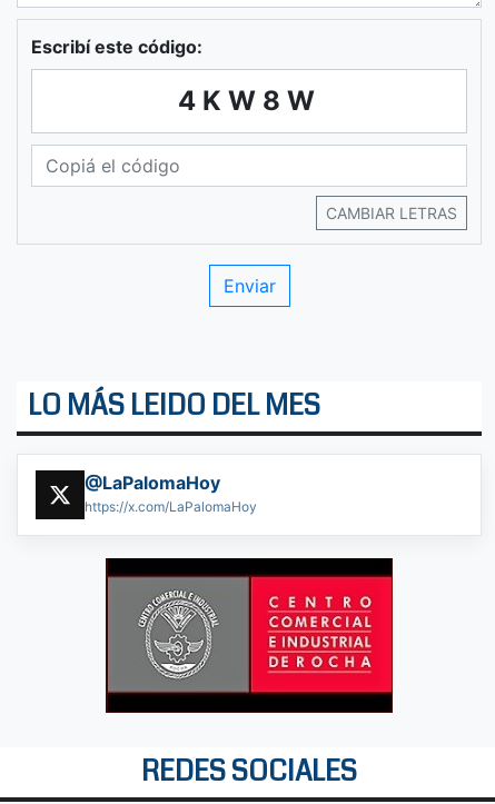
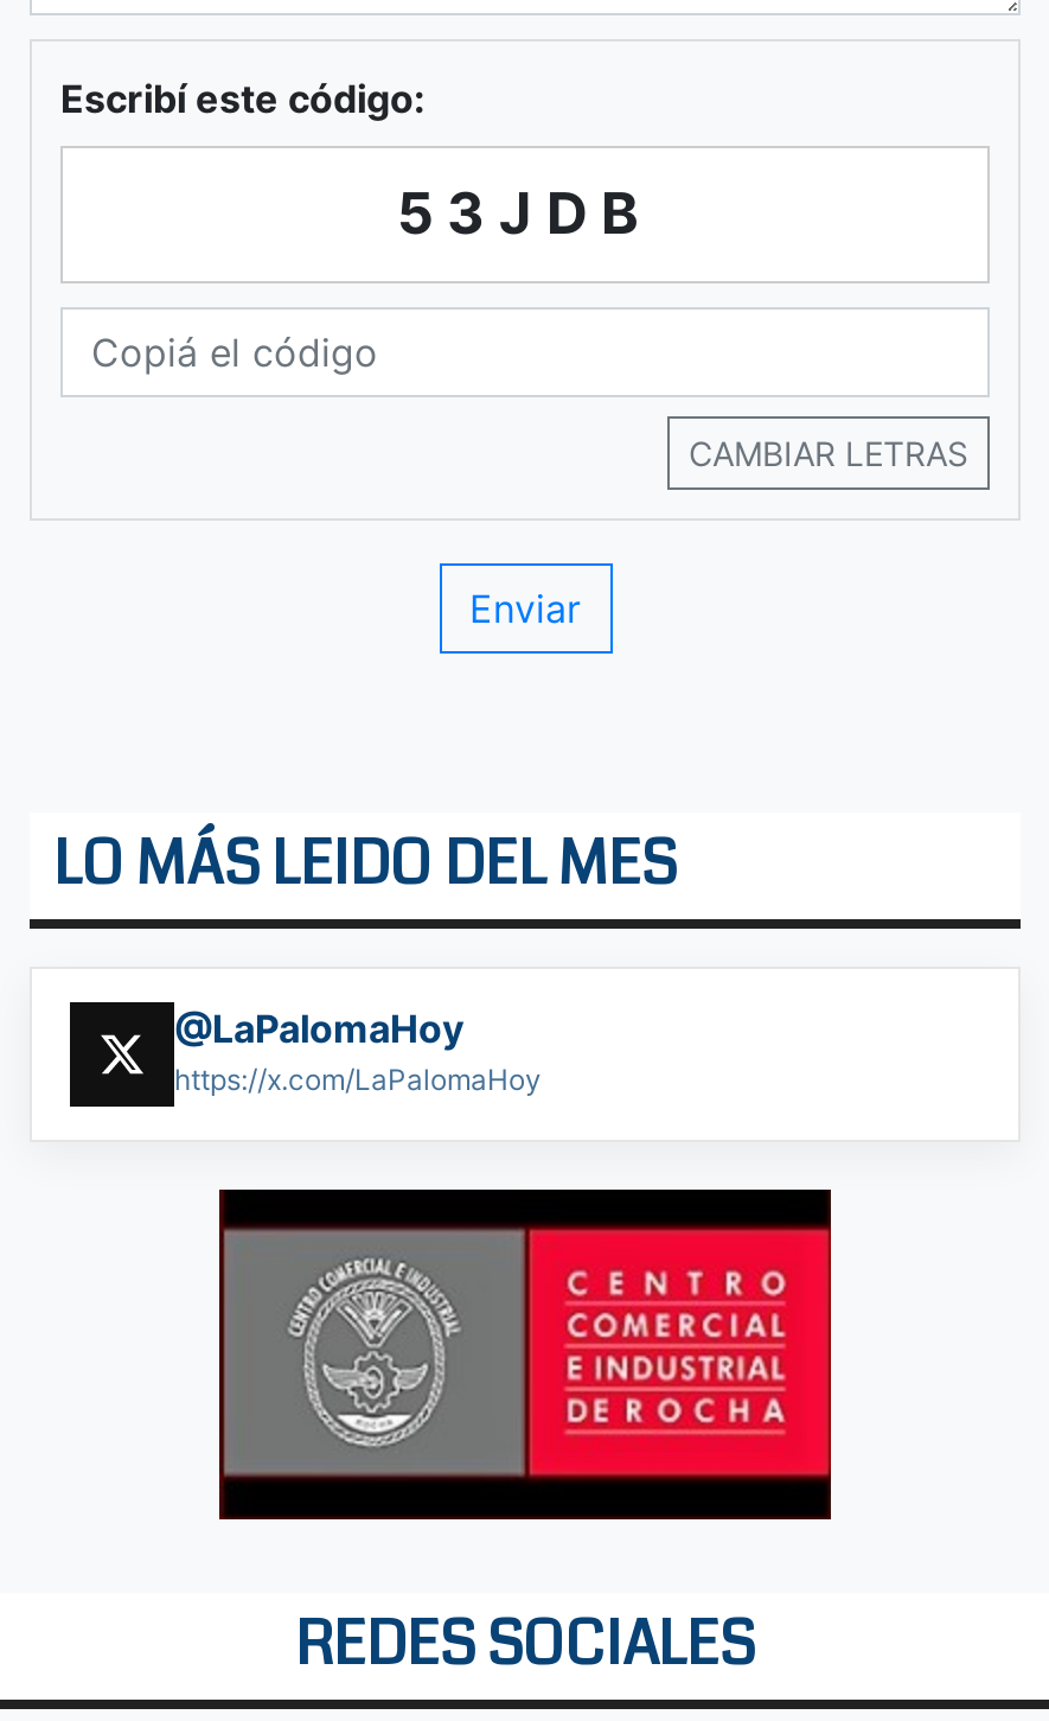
[177,85,321,117] 4KW8W -> [397,180,653,248] 53JDB

